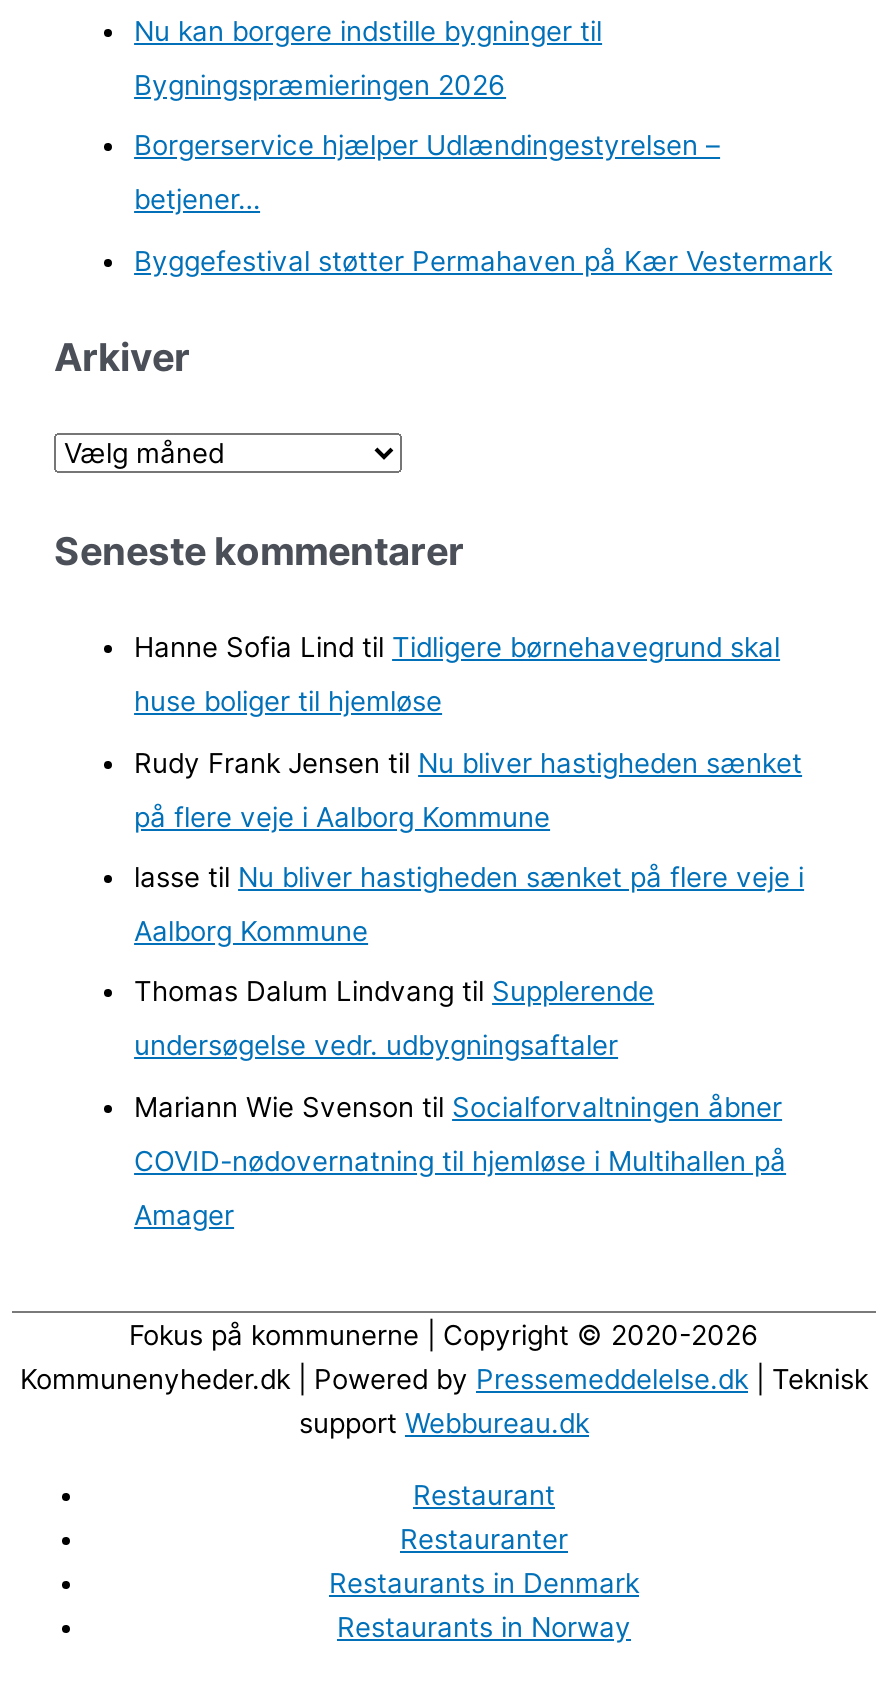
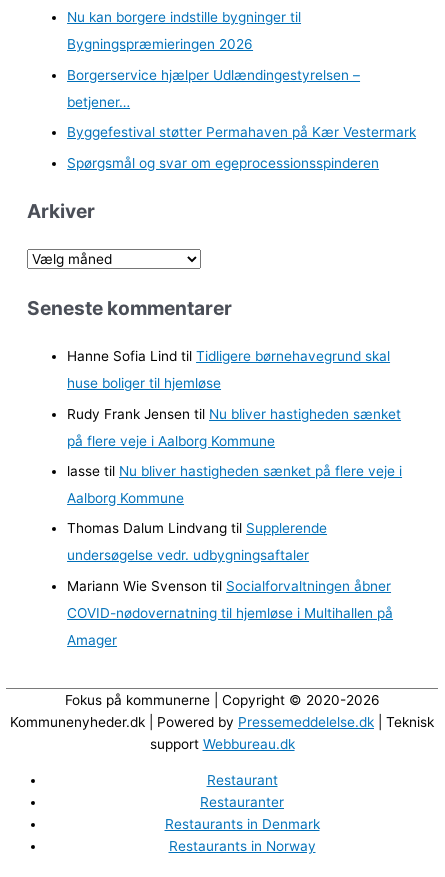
none -> [67,154,379,170] Spørgsmål og svar om egeprocessionsspinderen

